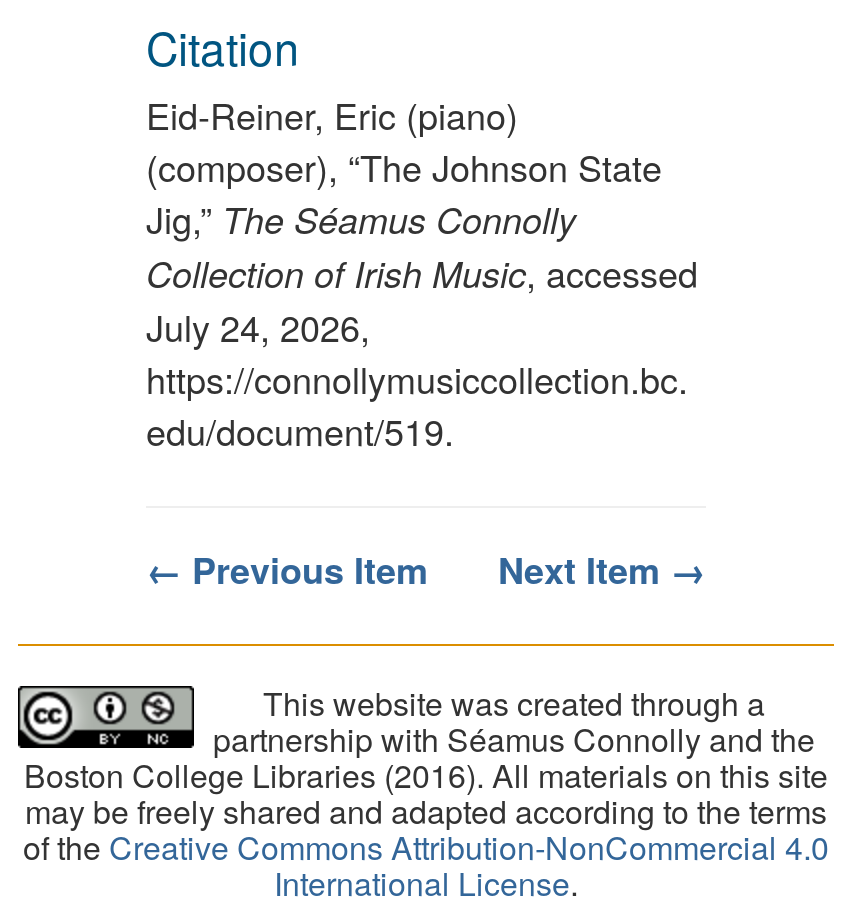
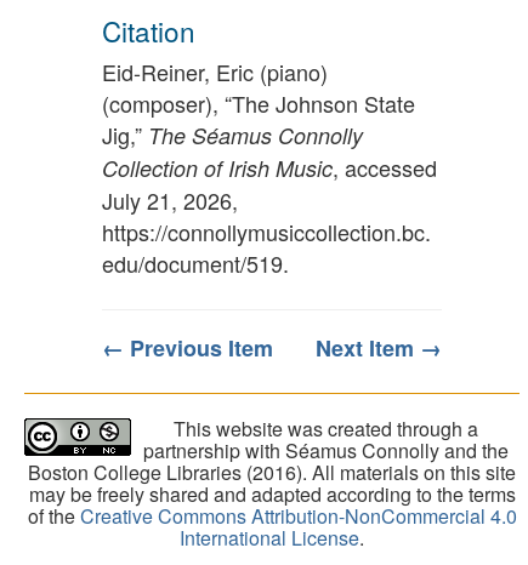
[146,300,370,352] July 24, 2026, -> [102,184,238,216] July 21, 2026,

